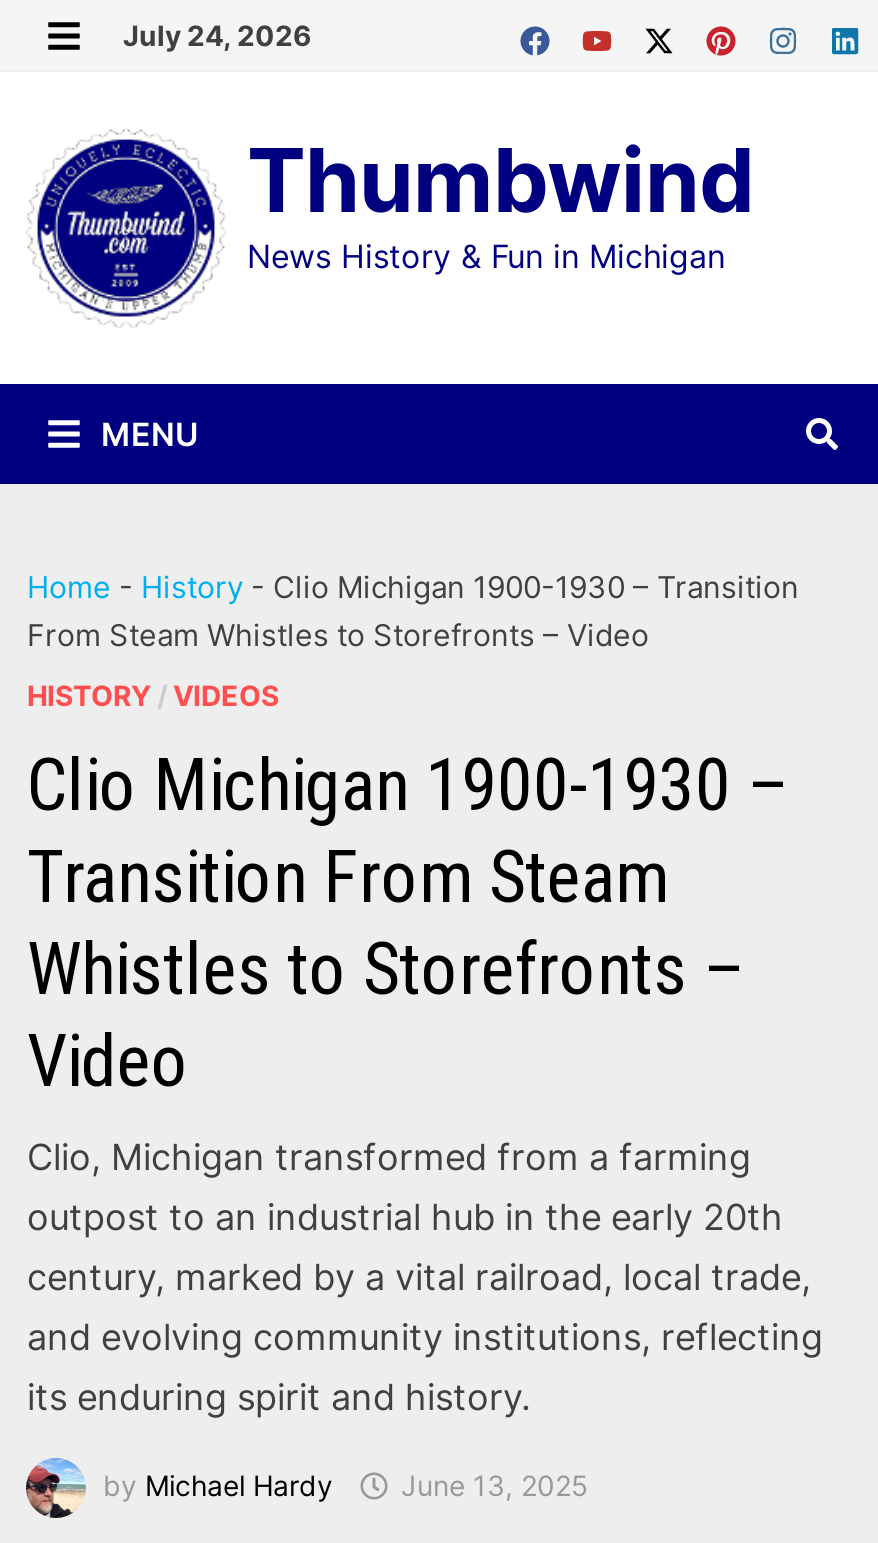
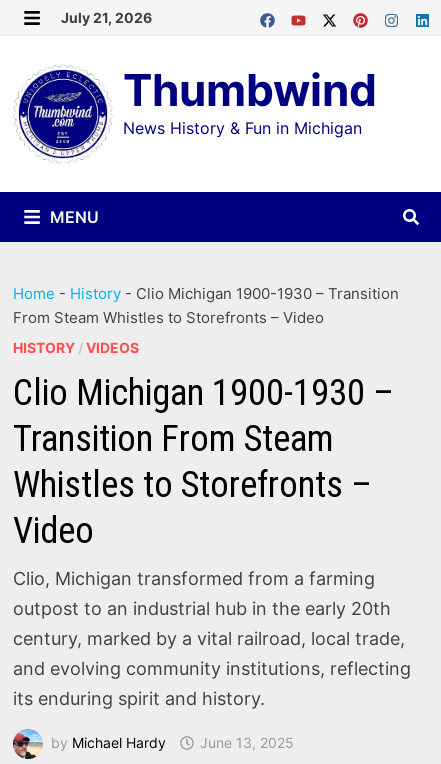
[123,18,311,52] July 24, 2026 -> [61,9,152,26] July 21, 2026

